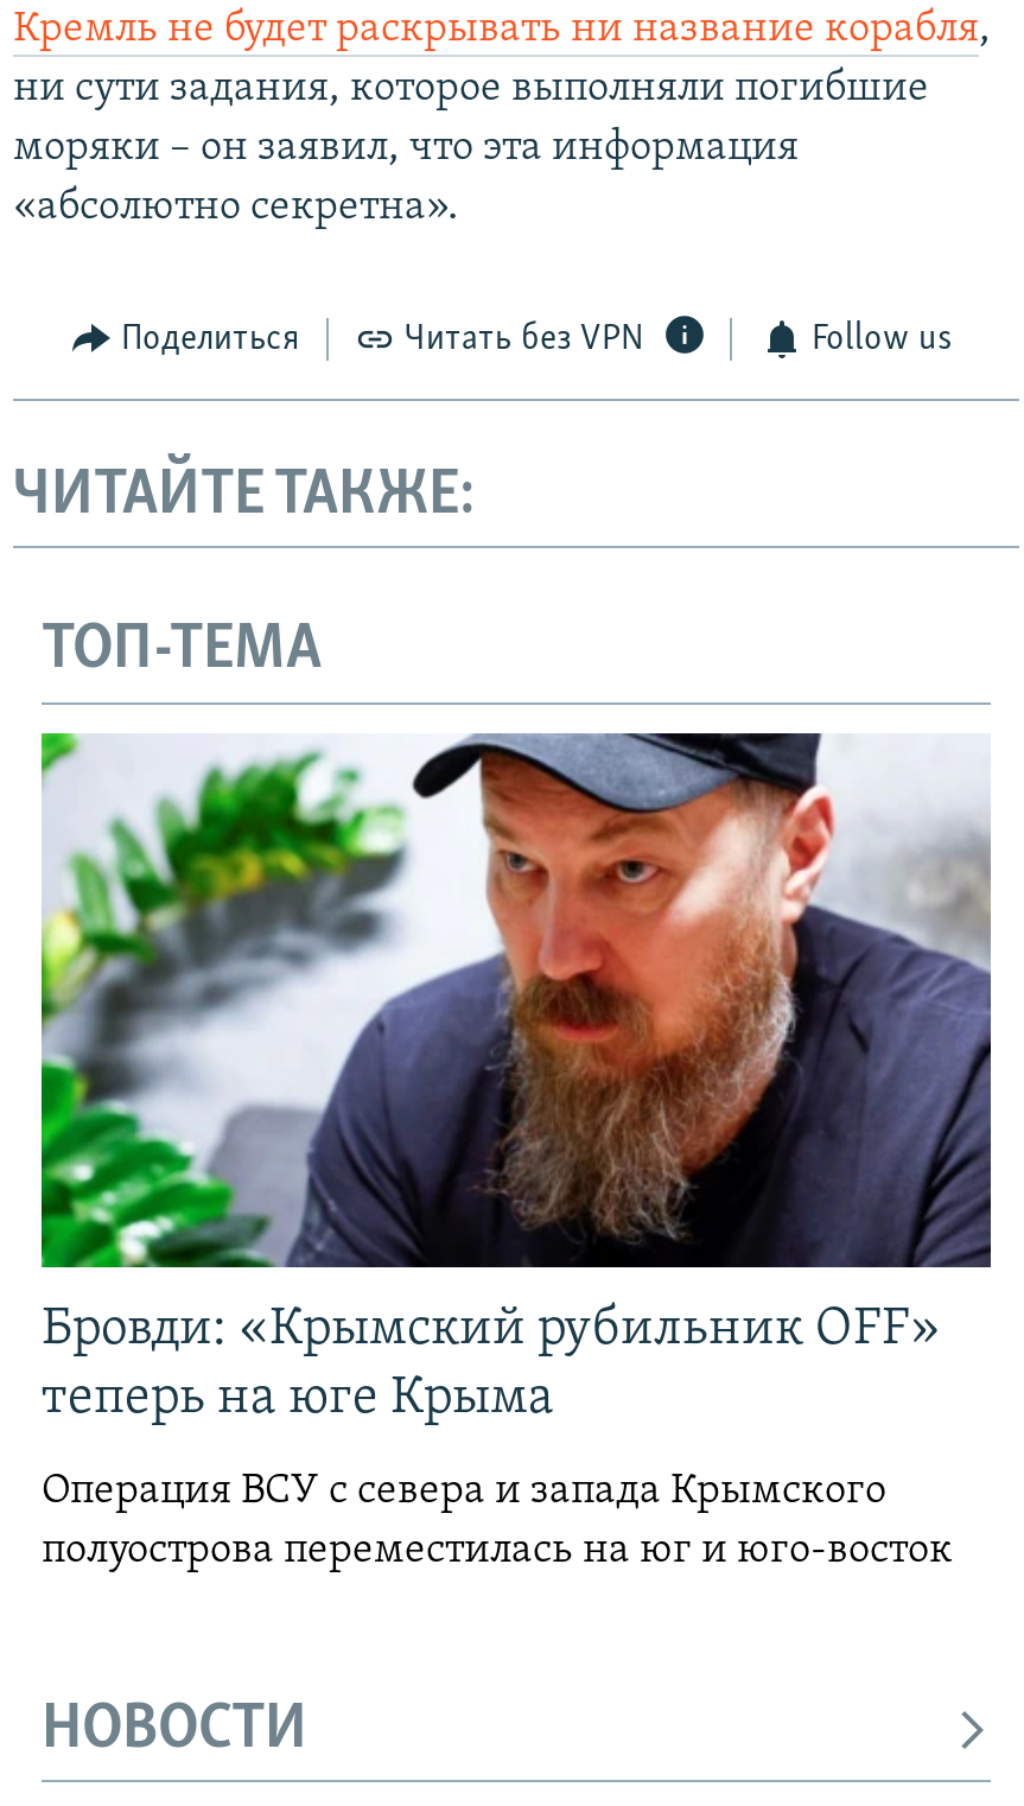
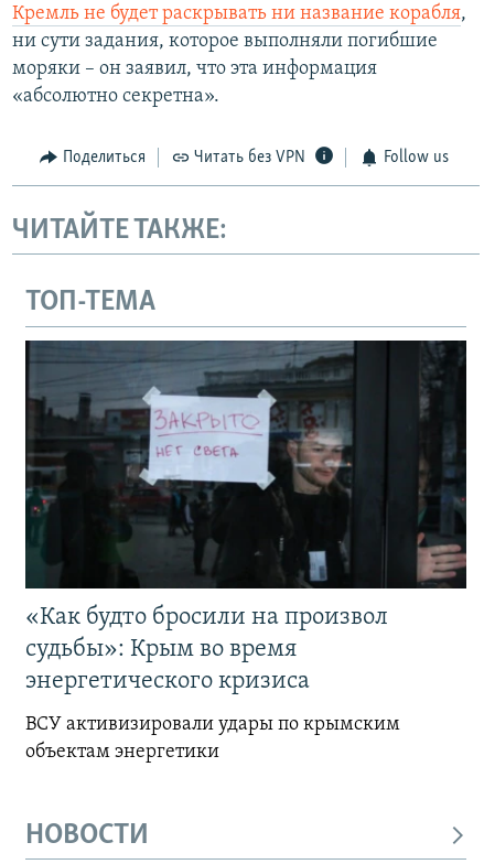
[39,731,993,1426] [image] | Бровди: «Крымский рубильник OFF» | теперь на юге Крыма -> [24,339,467,694] [image] | «Как будто бросили на произвол | судьбы»: Крым во время | энергетического кризиса
[42,1469,953,1573] Операция ВСУ с севера и запада Крымского | полуострова переместилась на юг и юго-восток -> [25,714,400,762] ВСУ активизировали удары по крымским | объектам энергетики

